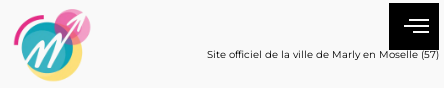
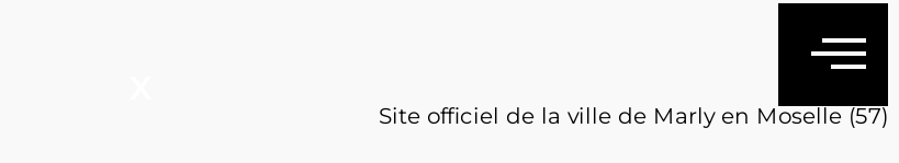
[13,9,91,82] [image] -> none

